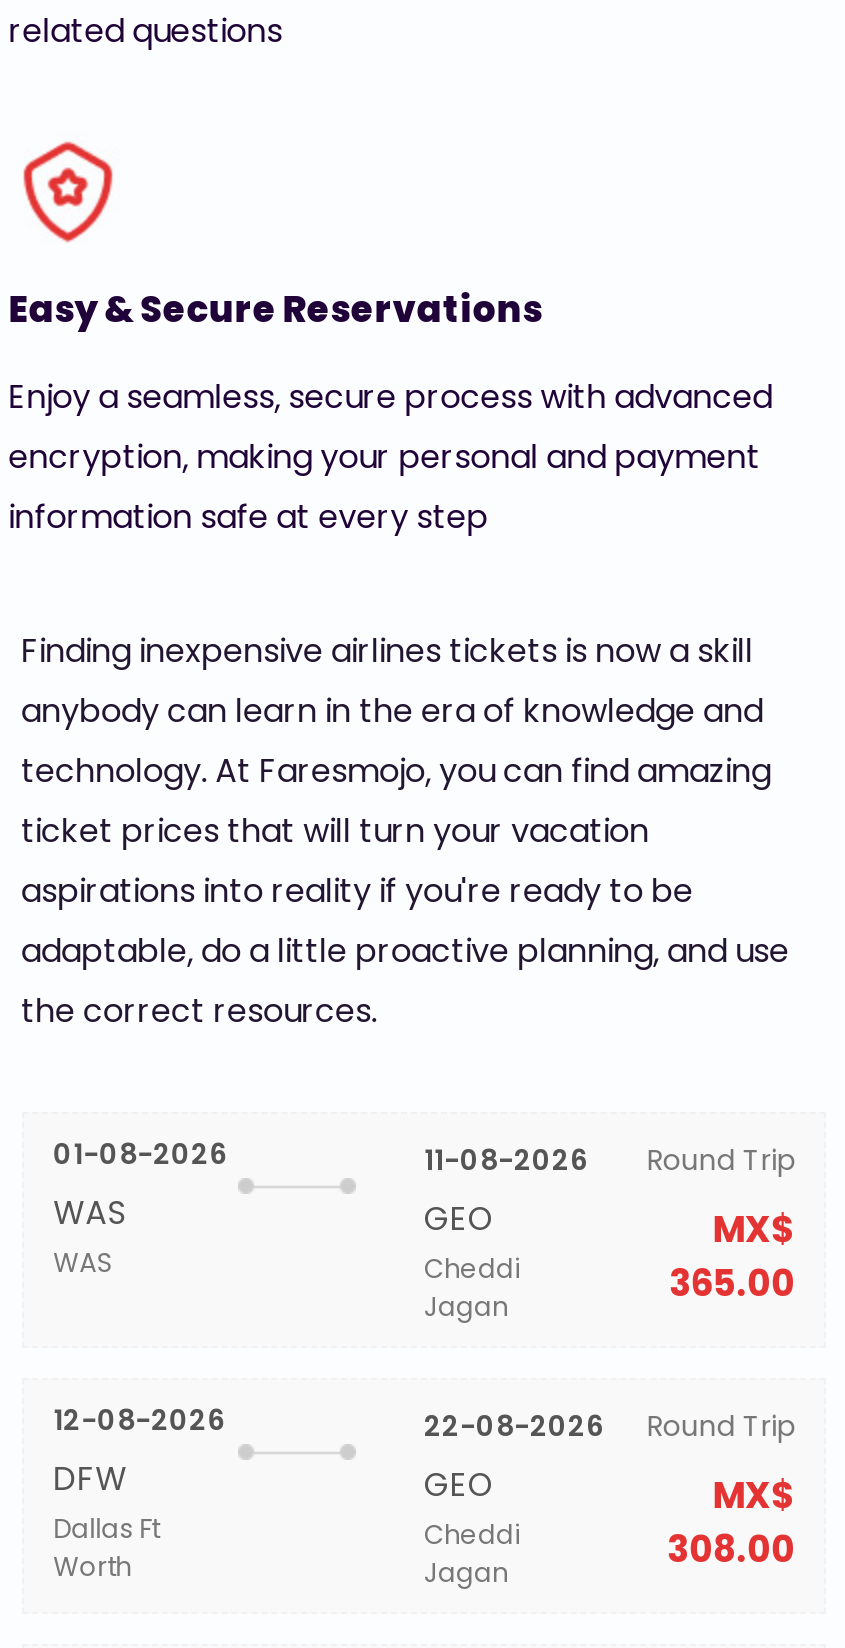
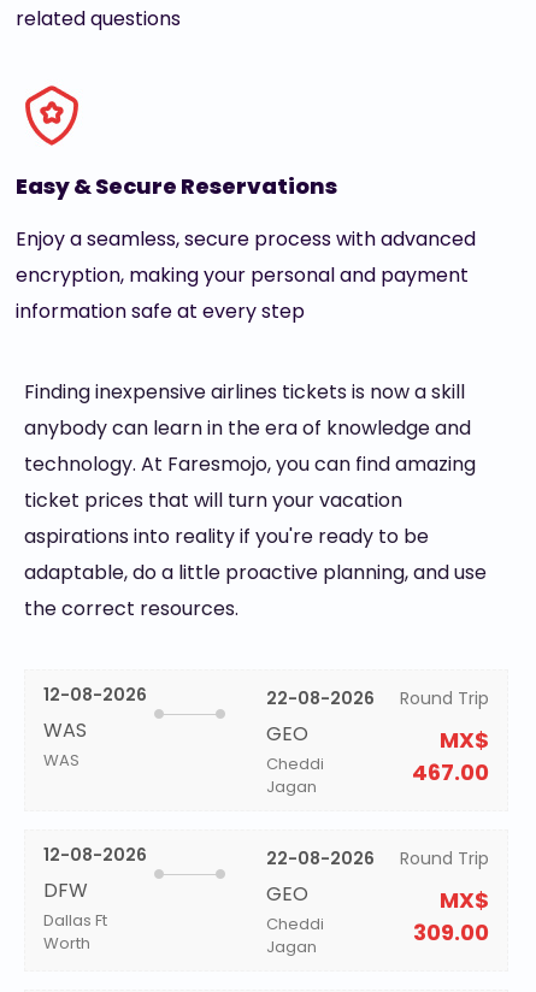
[53,1134,227,1174] 01-08-2026 -> [43,683,146,707] 12-08-2026
[424,1140,795,1180] 11-08-2026 Round Trip -> [266,686,489,710] 22-08-2026 Round Trip
[669,1258,795,1308] 365.00 -> [412,757,489,787] 467.00
[667,1524,795,1574] 308.00 -> [414,917,489,947] 309.00

